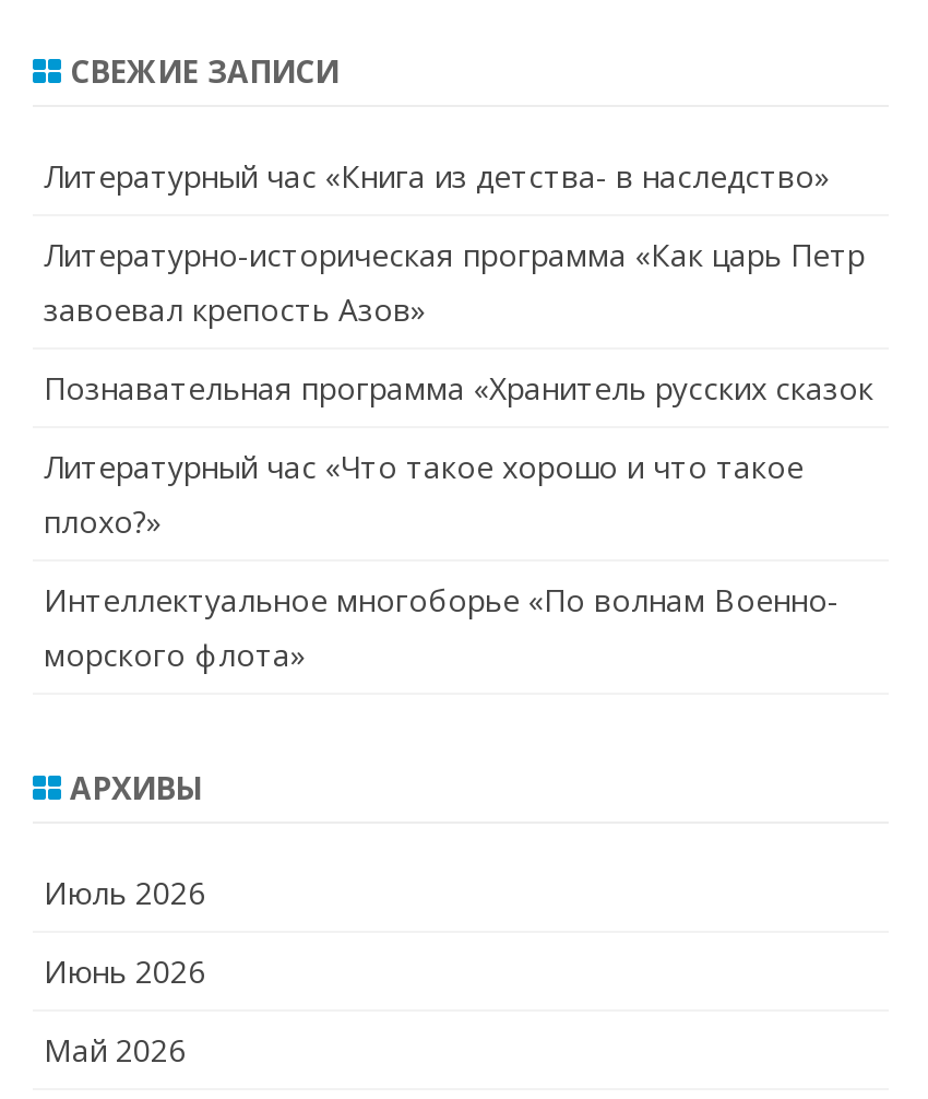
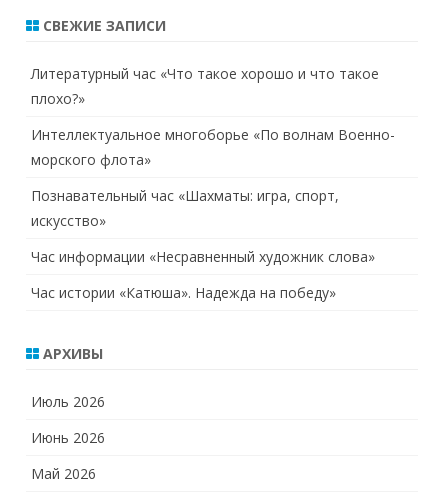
[44,155,873,409] Литературный час «Книга из детства- в наследство» | Литературно-историческая программа «Как царь Петр | завоевал крепость Азов» | Познавательная программа «Хранитель русских сказок -> none
moved [44,446,838,675] -> [31,64,395,169]: Литературный час «Что такое хорошо и что такое | плохо?» | Интеллектуальное многоборье «По волнам Военно- | морского флота»
none -> [31,186,375,302] Познавательный час «Шахматы: игра, спорт, | искусство» | Час информации «Несравненный художник слова» | Час истории «Катюша». Надежда на победу»

